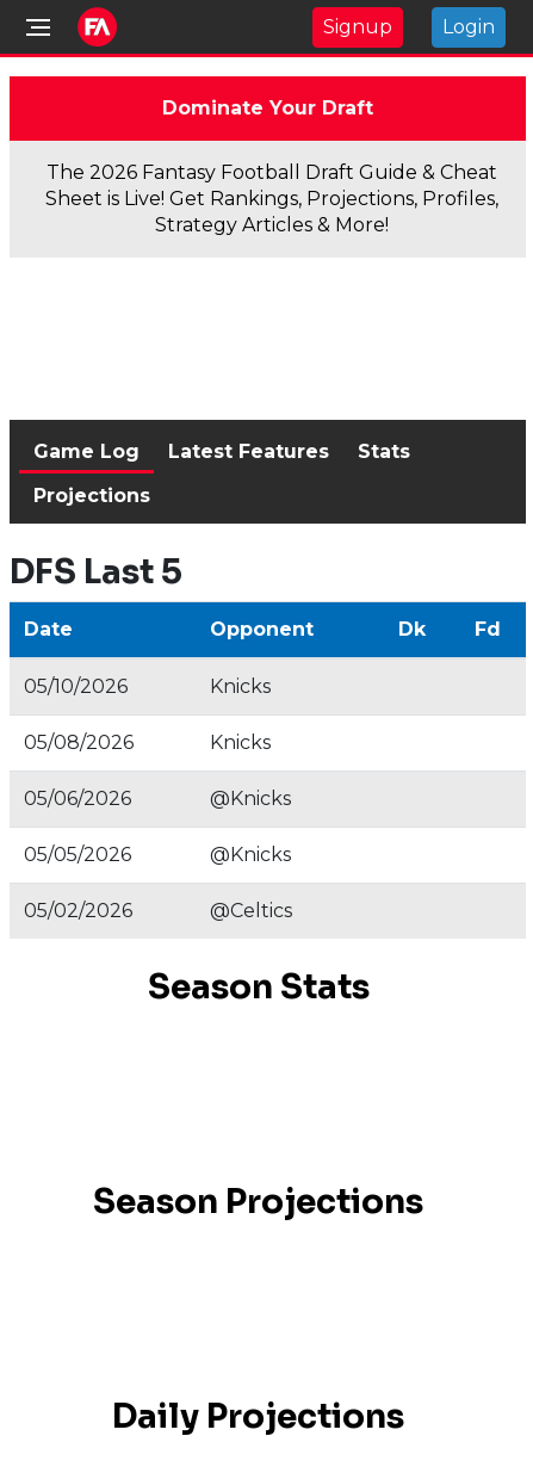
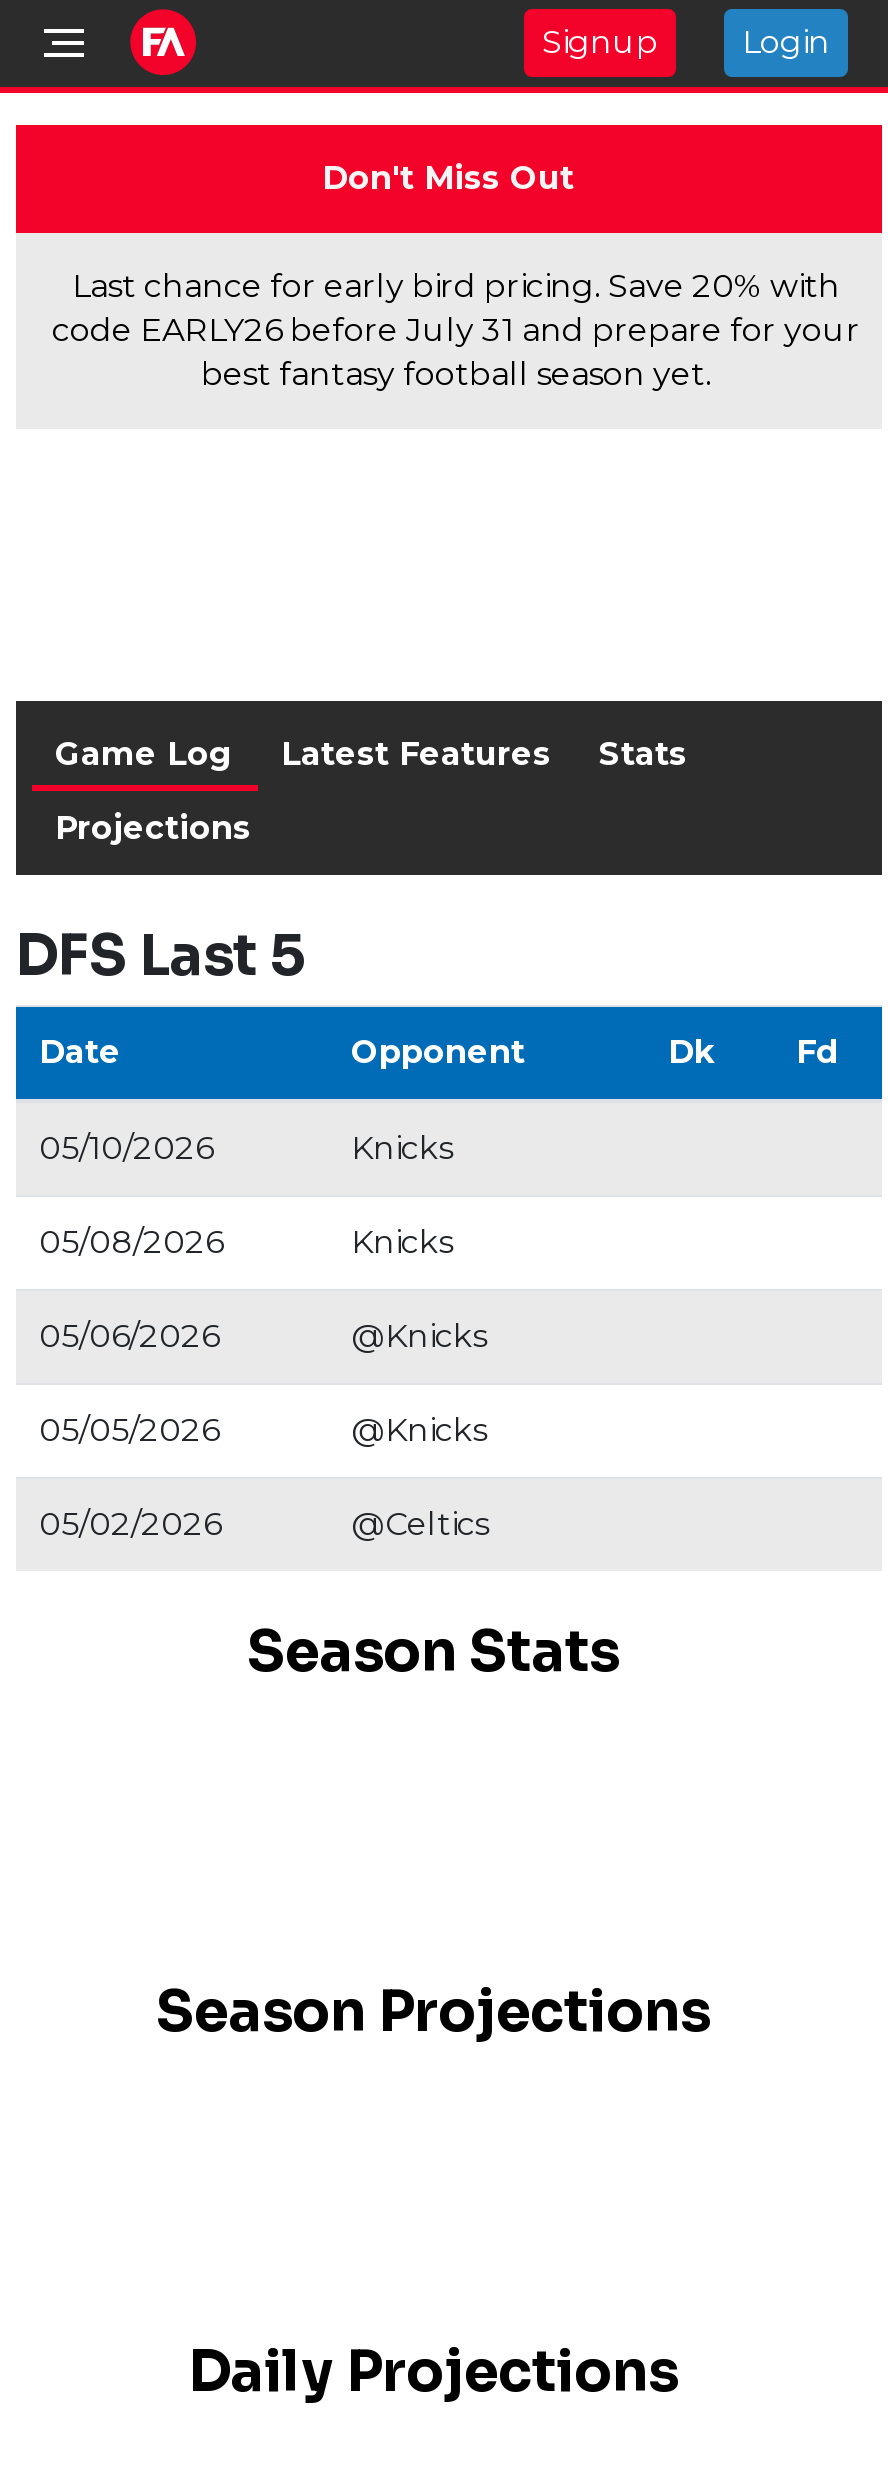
[162,97,373,119] Dominate Your Draft -> [322,159,574,197] Don't Miss Out
[45,161,498,236] The 2026 Fantasy Football Draft Guide & Cheat | Sheet is Live! Get Rankings, Projections, Profiles, | Strategy Articles & More! -> [52,267,860,393] Last chance for early bird pricing. Save 20% with | code EARLY26 before July 31 and prepare for your | best fantasy football season yet.

